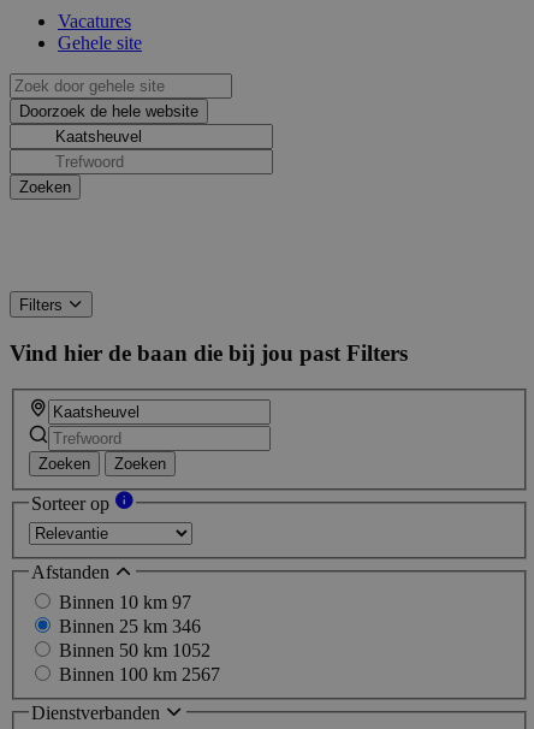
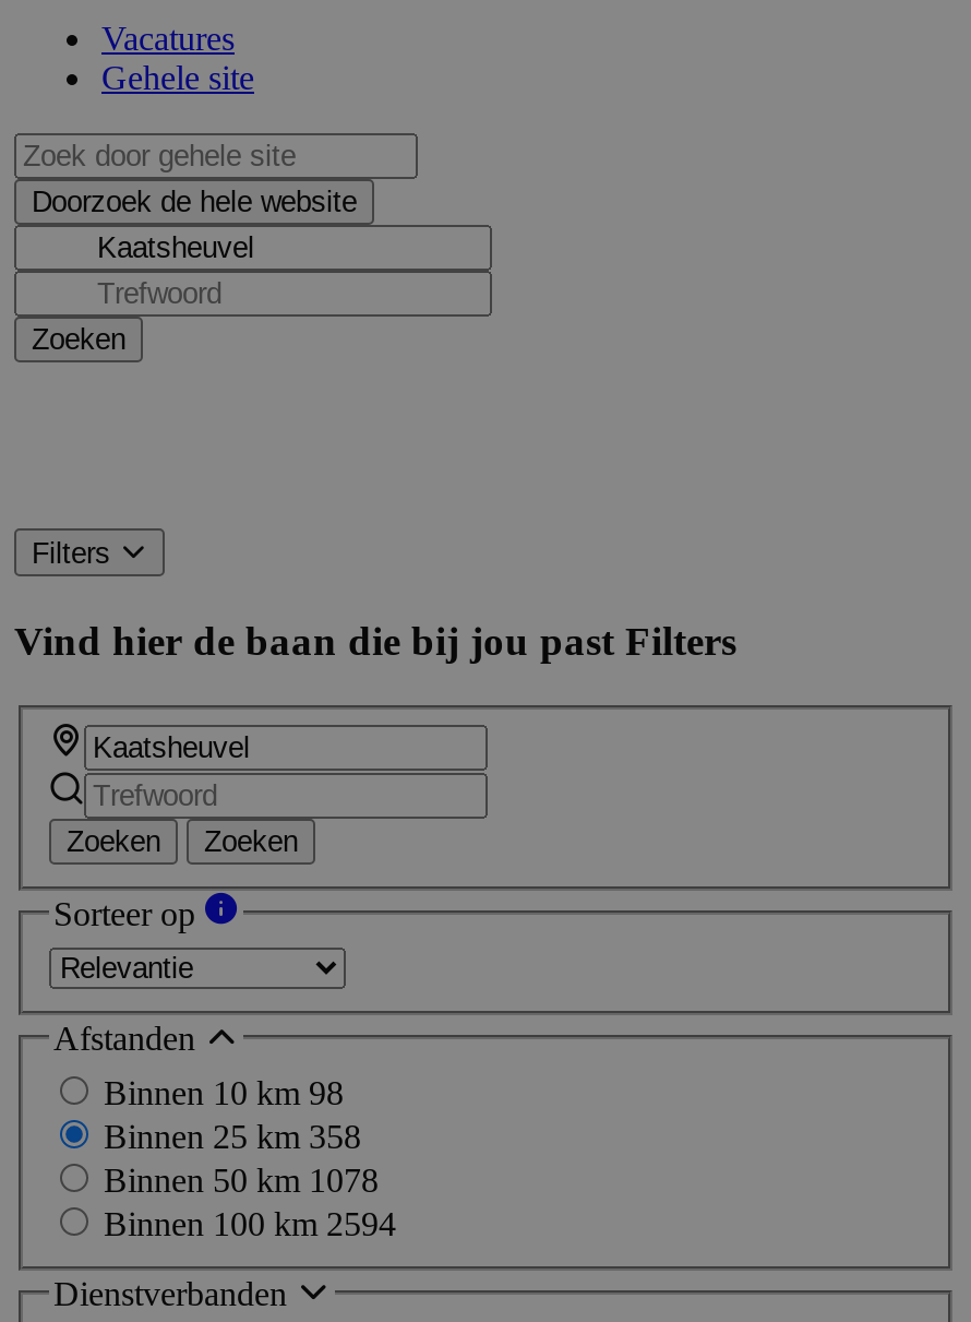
[59,592,191,613] Binnen 10 km 97 -> [104,1075,344,1112] Binnen 10 km 98
[59,616,201,637] Binnen 25 km 346 -> [104,1118,361,1155] Binnen 25 km 358
[59,640,210,661] Binnen 50 km 1052 -> [104,1162,379,1199] Binnen 50 km 1078
[59,664,220,685] Binnen 100 km 2567 -> [104,1206,396,1243] Binnen 100 km 2594

